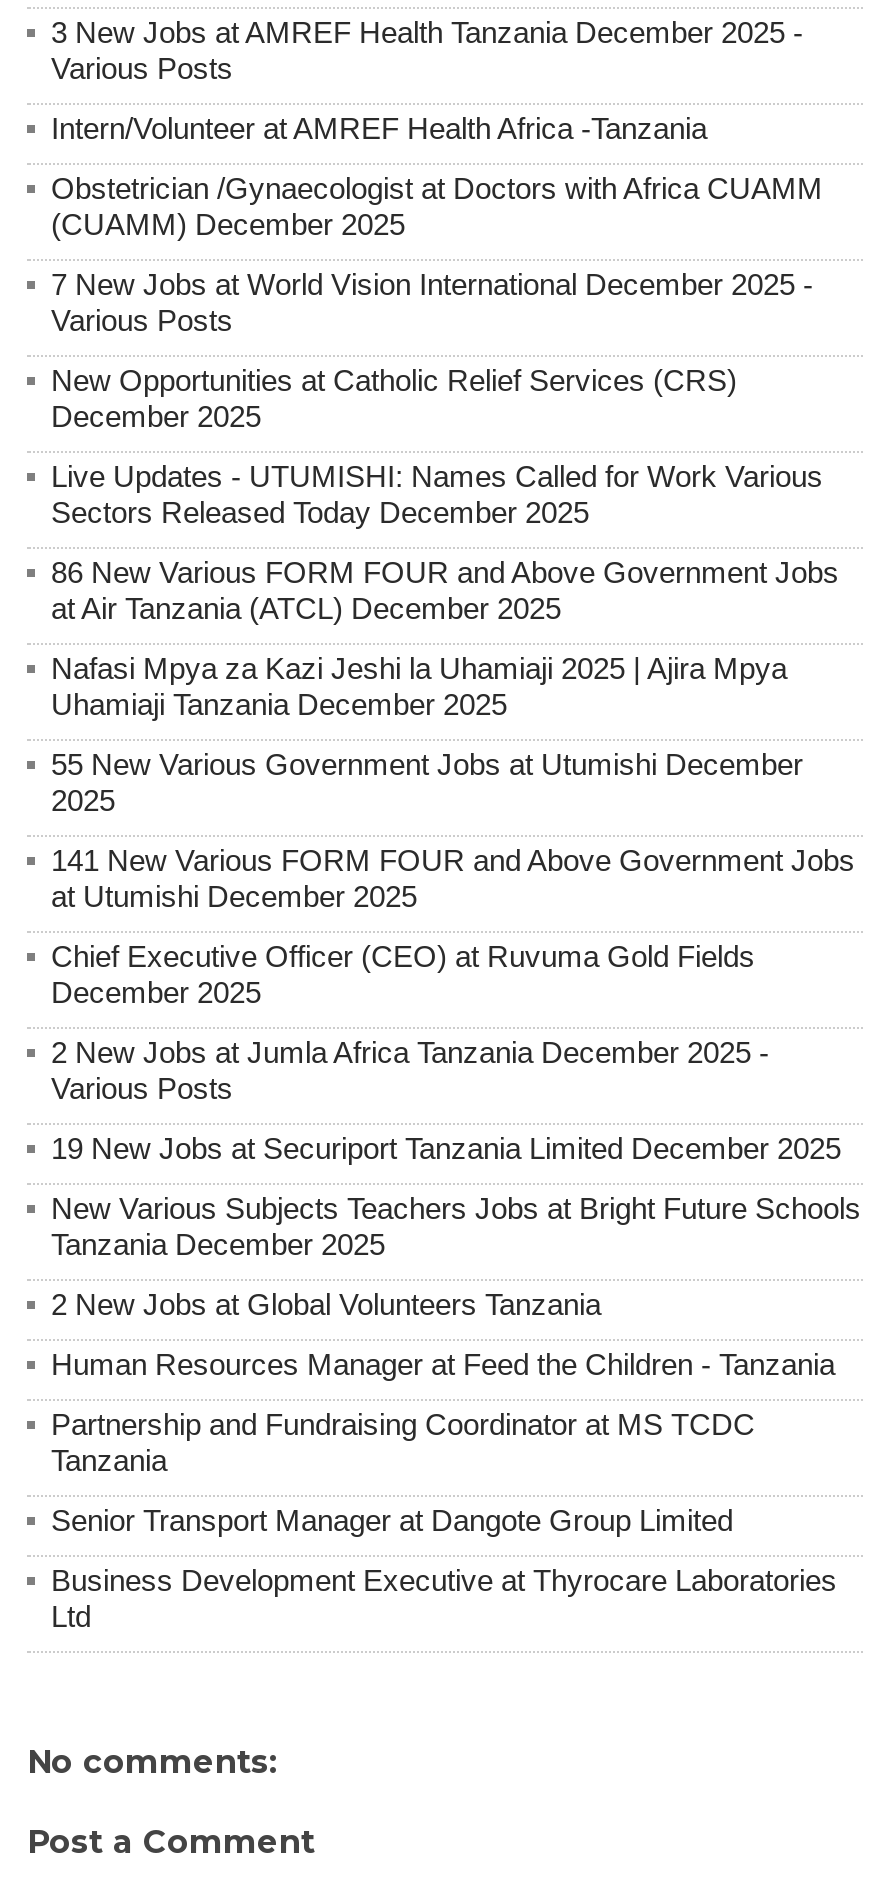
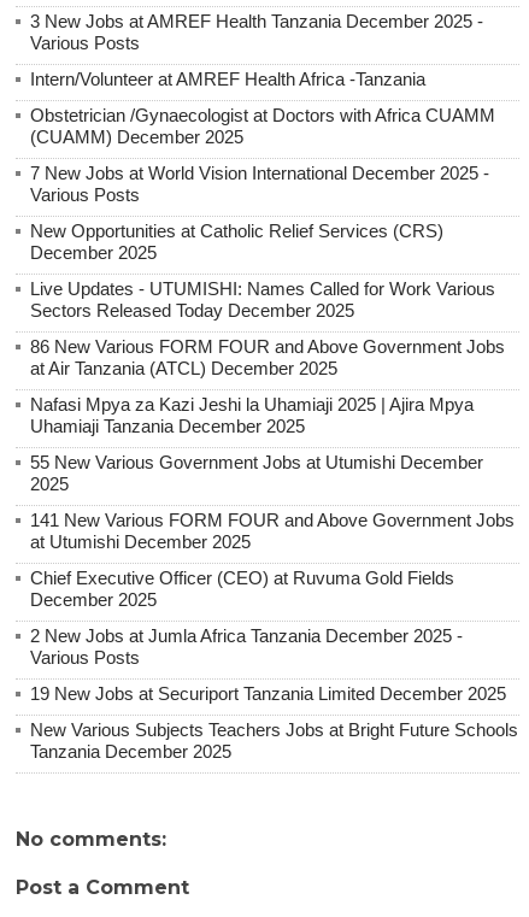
[51,1287,837,1633] 2 New Jobs at Global Volunteers Tanzania | Human Resources Manager at Feed the Children - Tanzania | Partnership and Fundraising Coordinator at MS TCDC | Tanzania | Senior Transport Manager at Dangote Group Limited | Business Development Executive at Thyrocare Laboratories | Ltd -> none

